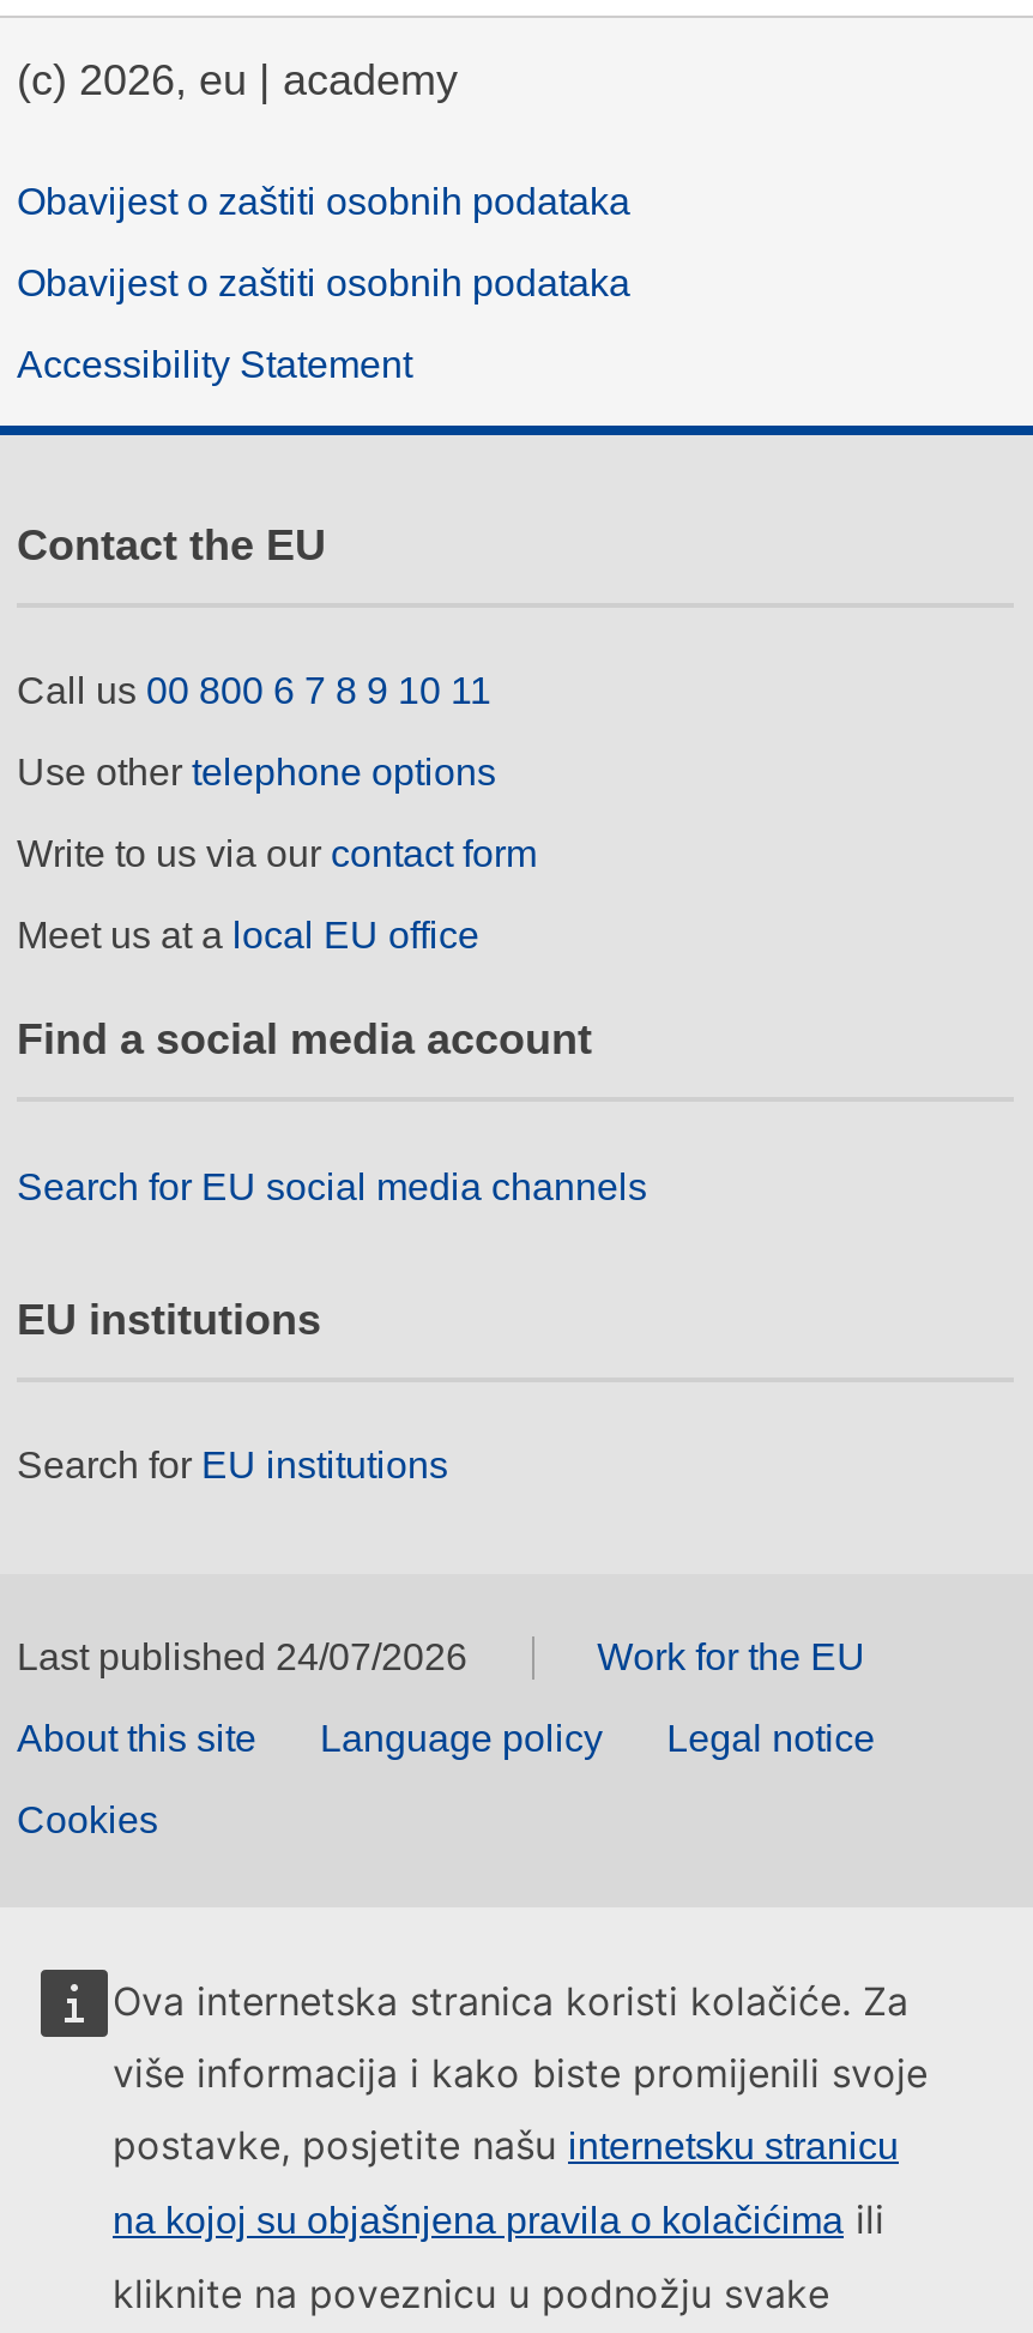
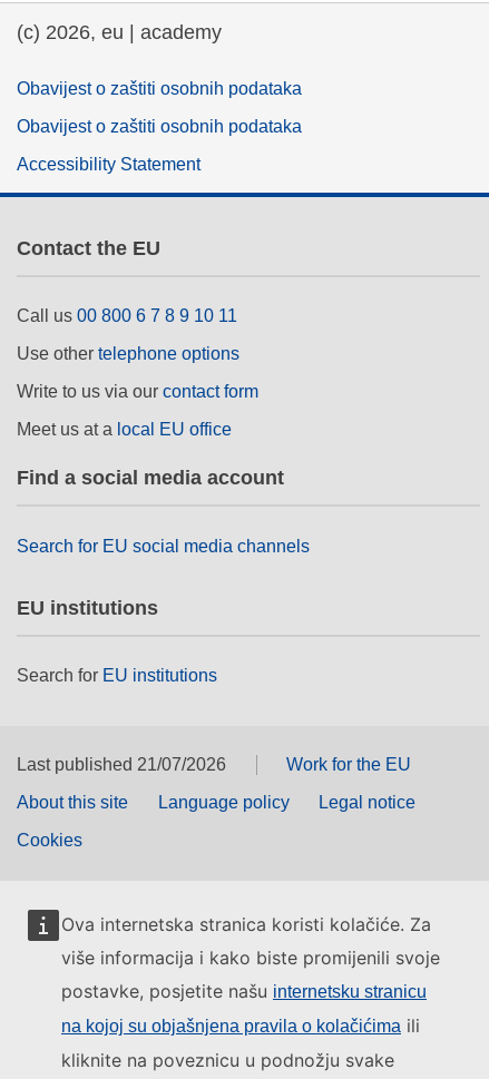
[17,1638,467,1678] Last published 24/07/2026 -> [17,756,226,774] Last published 21/07/2026

